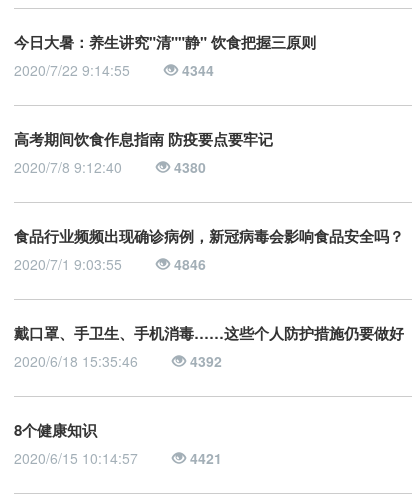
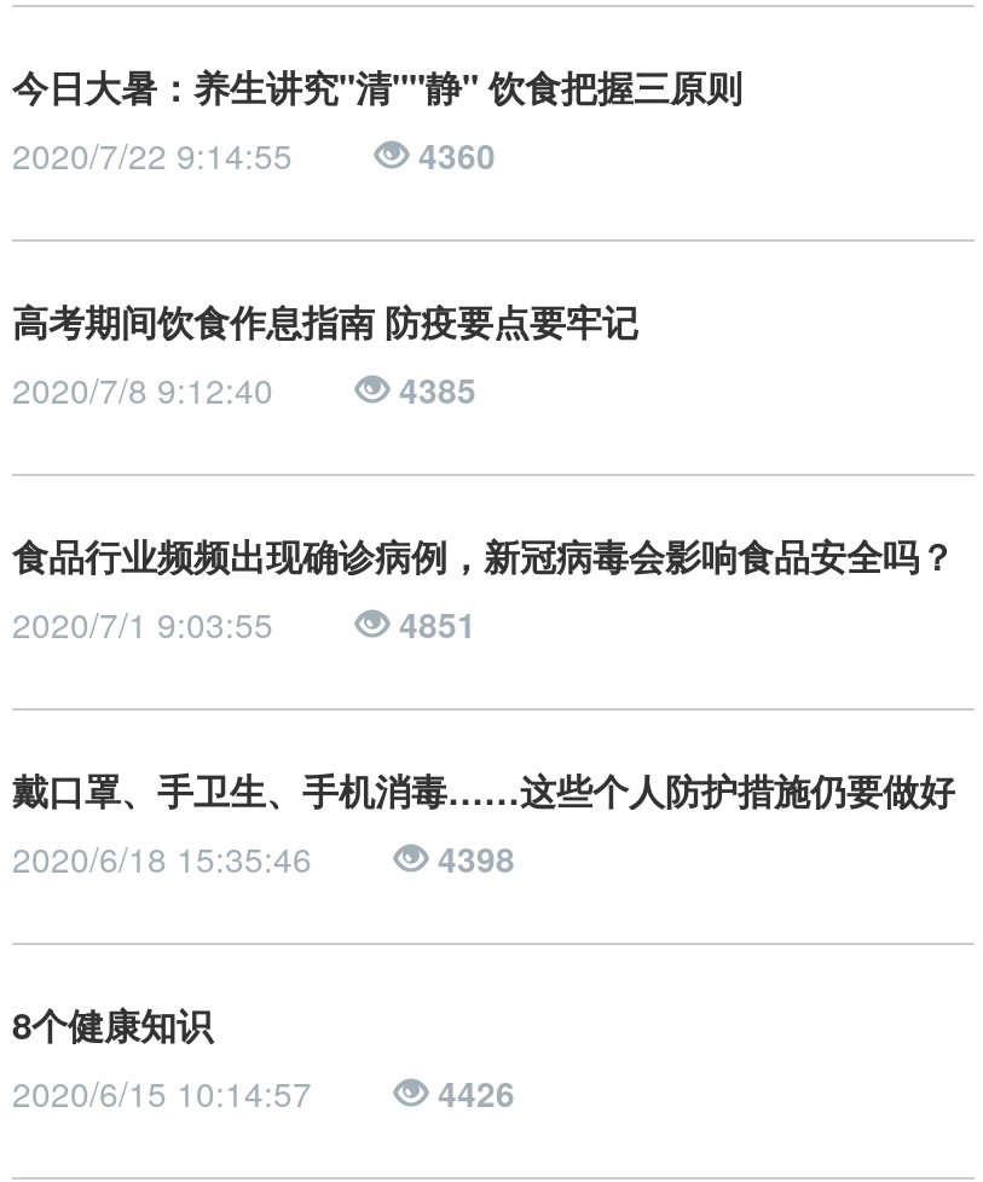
[182,60,214,80] 4344 -> [418,131,496,179] 4360
[174,157,206,177] 4380 -> [399,365,476,413] 4385
[174,254,206,274] 4846 -> [399,599,476,648] 4851
[190,351,222,371] 4392 -> [438,834,515,882] 4398
[190,448,222,468] 4421 -> [438,1068,515,1117] 4426

